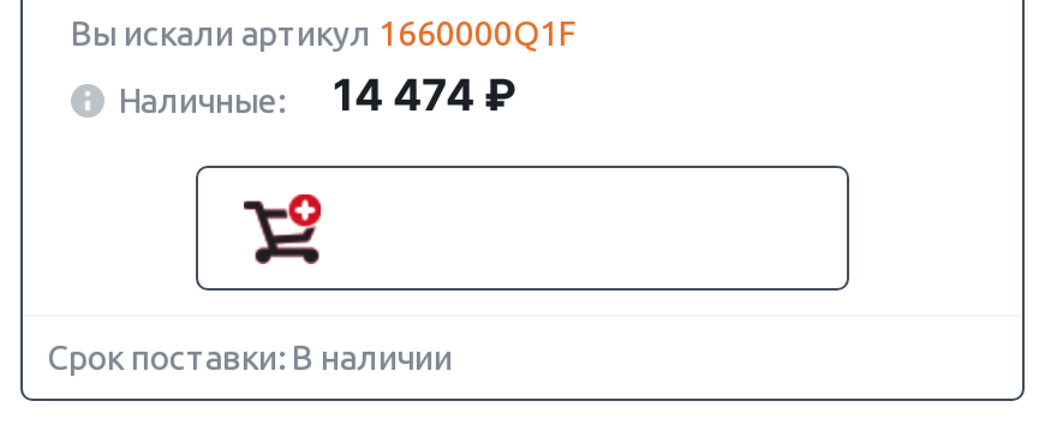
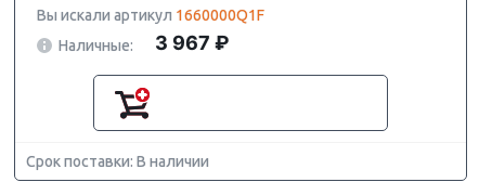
[119,70,515,120] Наличные: 14 474 ₽ -> [59,31,229,54] Наличные: 3 967 ₽

